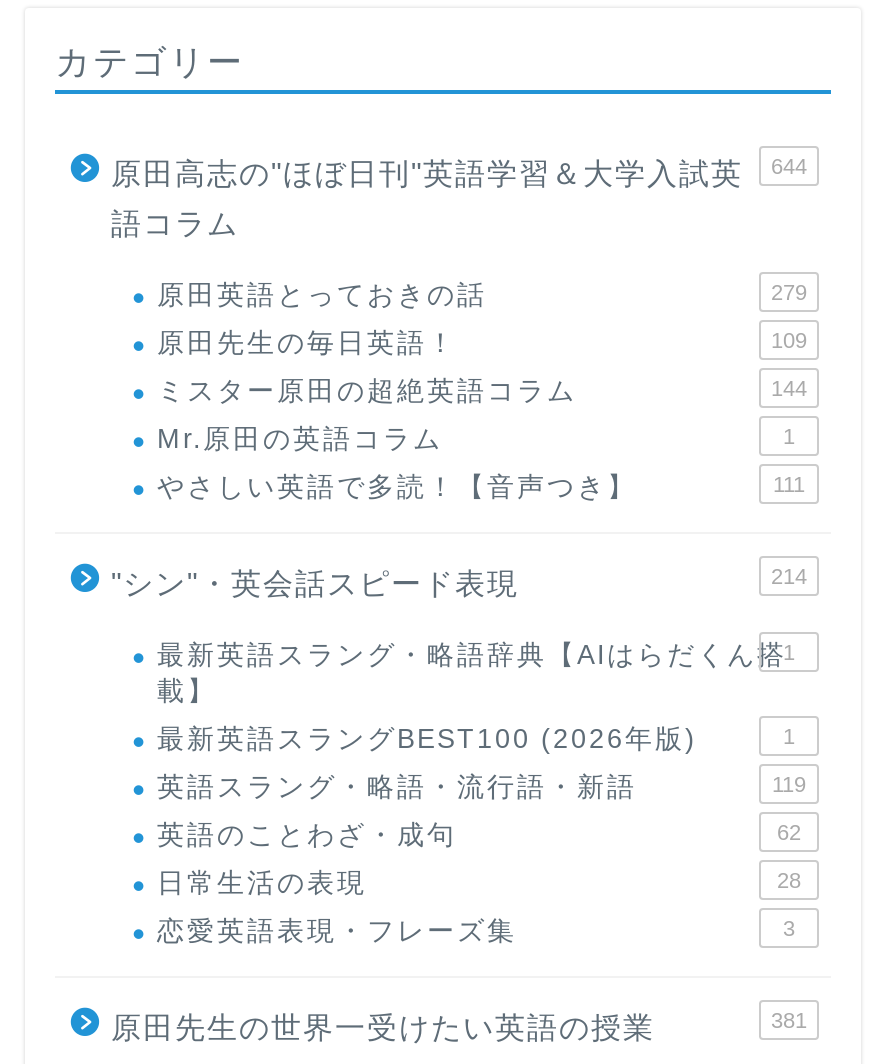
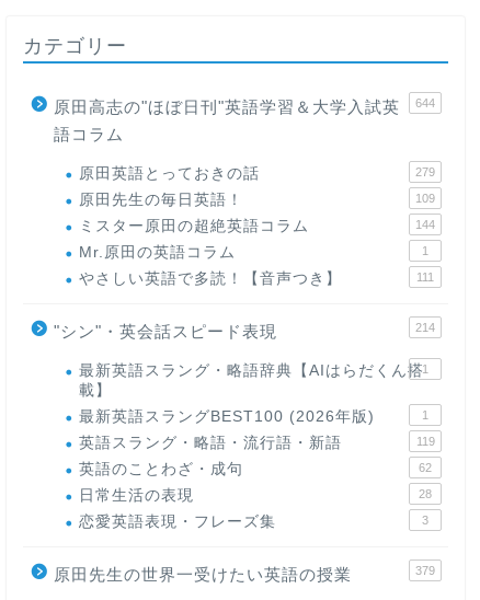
[771,1008,807,1032] 381 -> [415,564,435,577] 379

